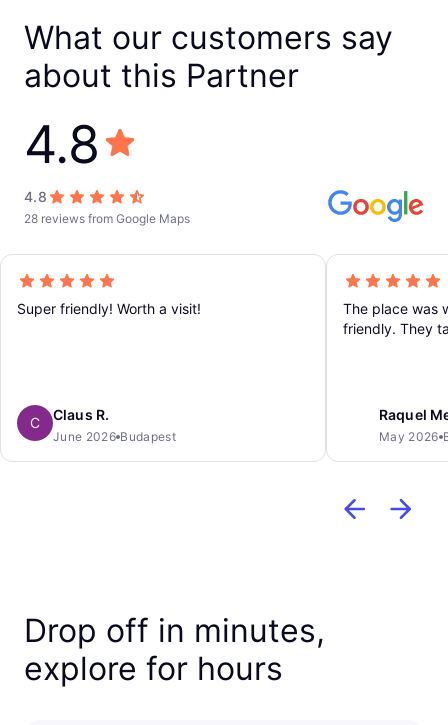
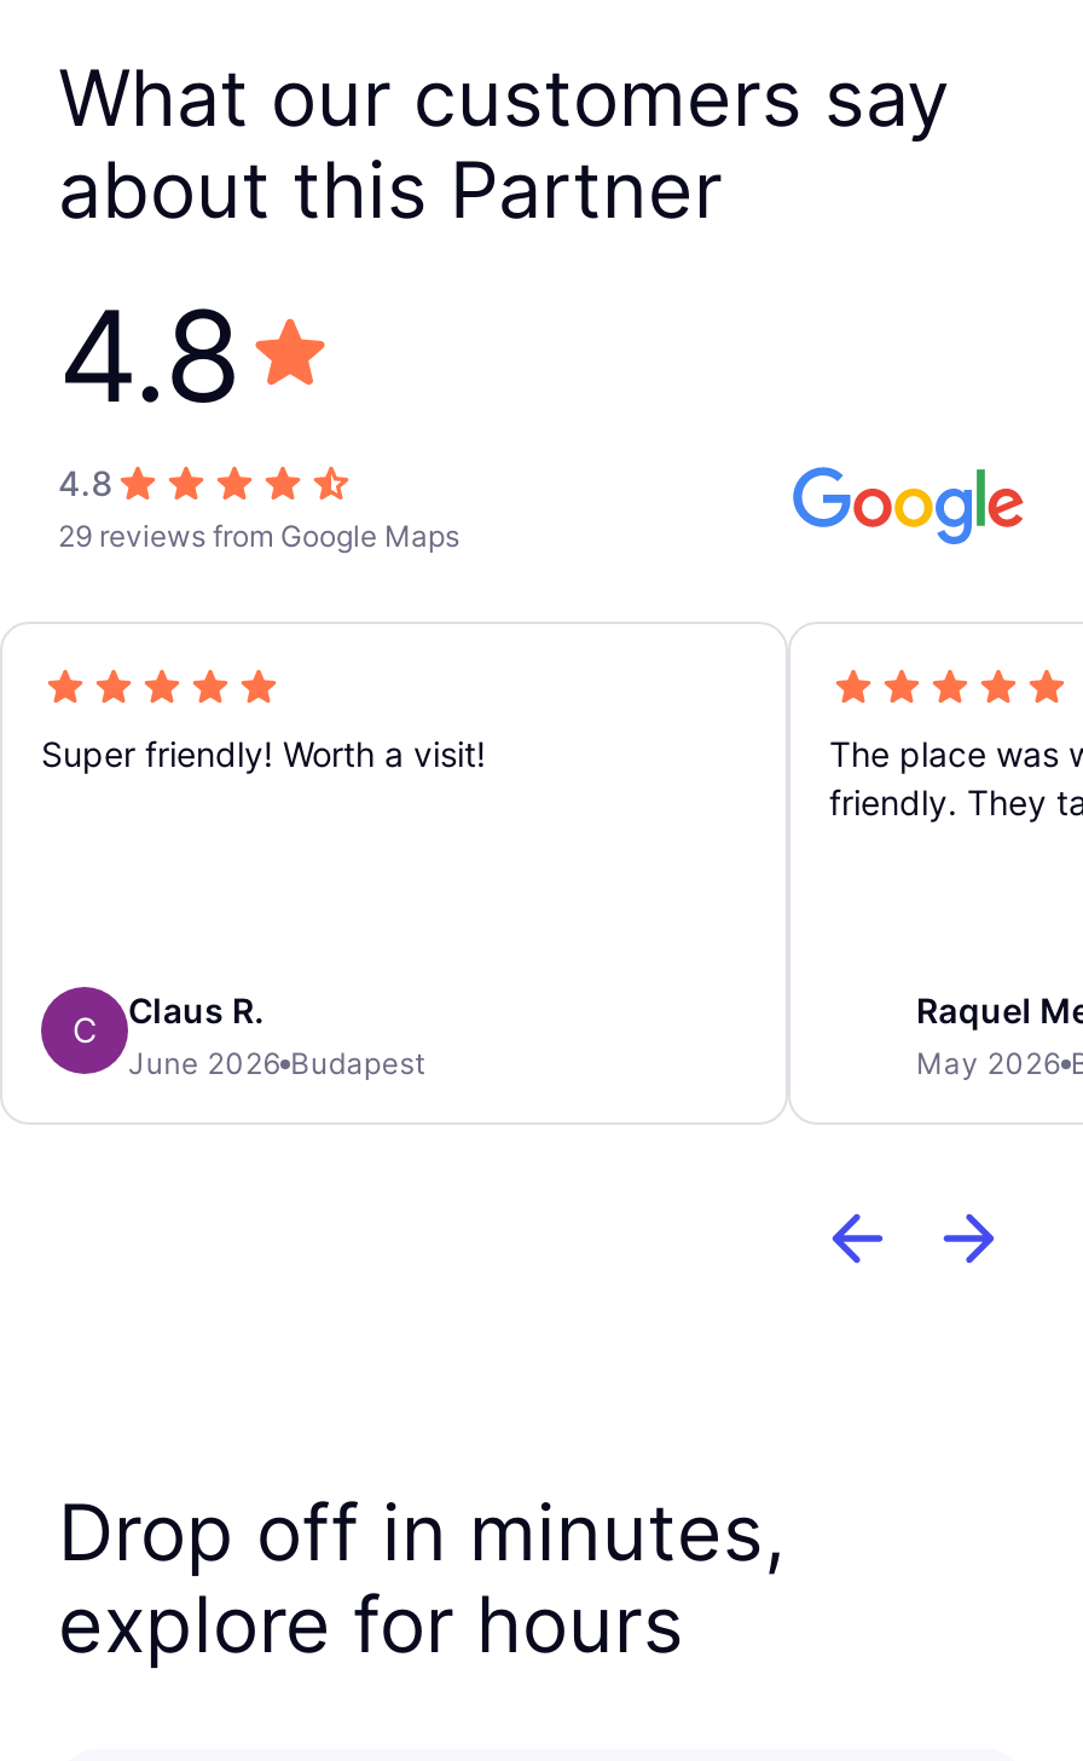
[24,211,190,226] 28 reviews from Google Maps -> [58,518,459,554] 29 reviews from Google Maps

